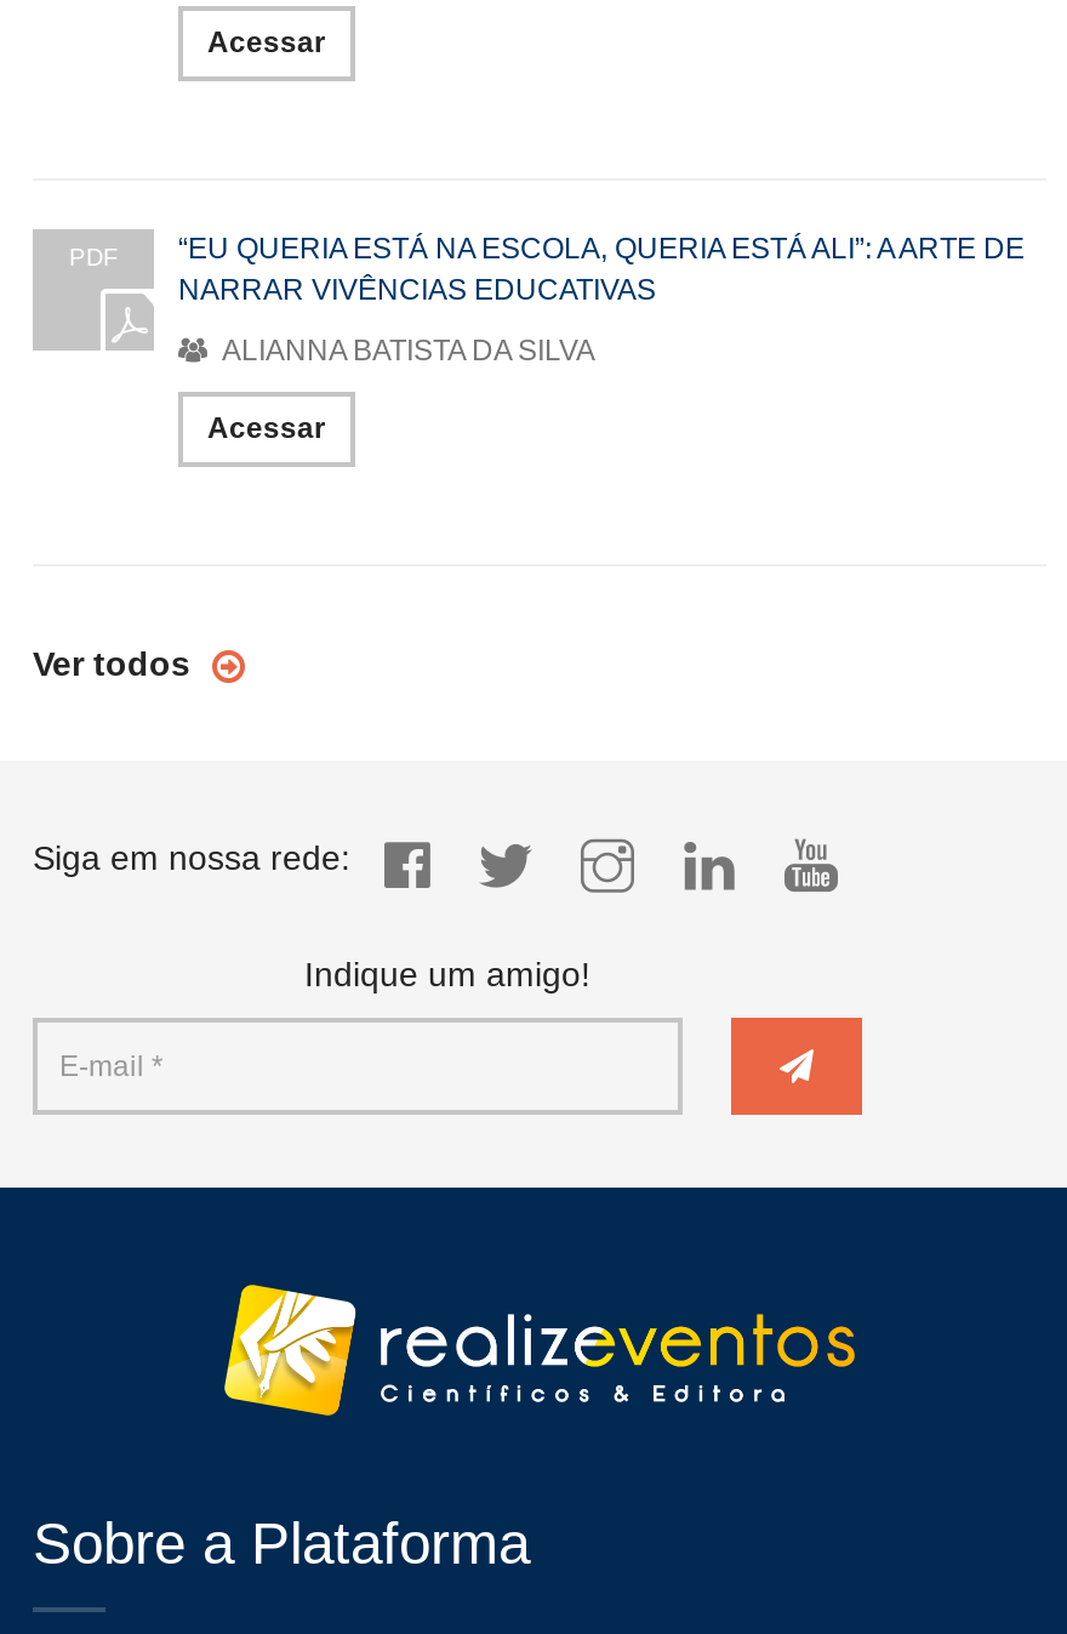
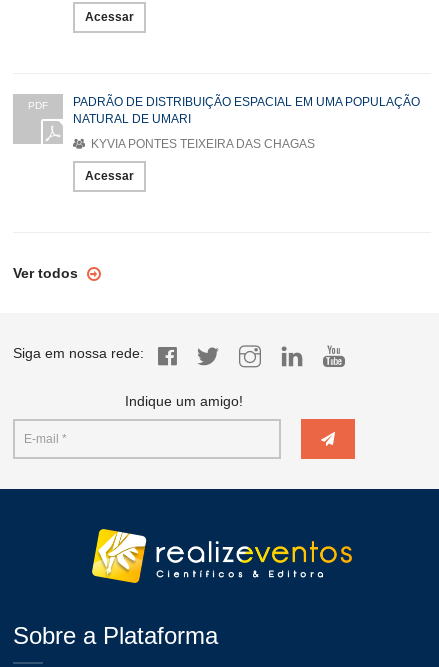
[178,231,1025,307] “EU QUERIA ESTÁ NA ESCOLA, QUERIA ESTÁ ALI”: A ARTE DE | NARRAR VIVÊNCIAS EDUCATIVAS -> [73,95,420,126] PADRÃO DE DISTRIBUIÇÃO ESPACIAL EM UMA POPULAÇÃO | NATURAL DE UMARI
[215,333,595,367] ALIANNA BATISTA DA SILVA -> [88,137,315,151] KYVIA PONTES TEIXEIRA DAS CHAGAS

